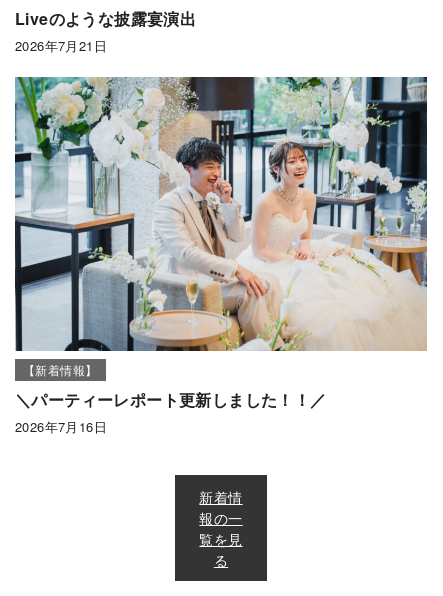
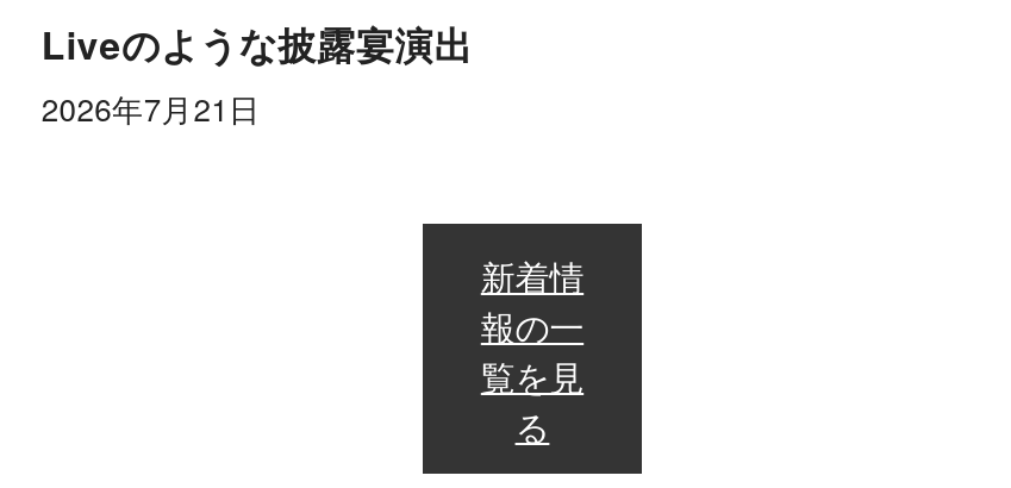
[14,76,428,436] [image] | 【新着情報】 | ＼パーティーレポート更新しました！！／ | 2026年7月16日 -> none

